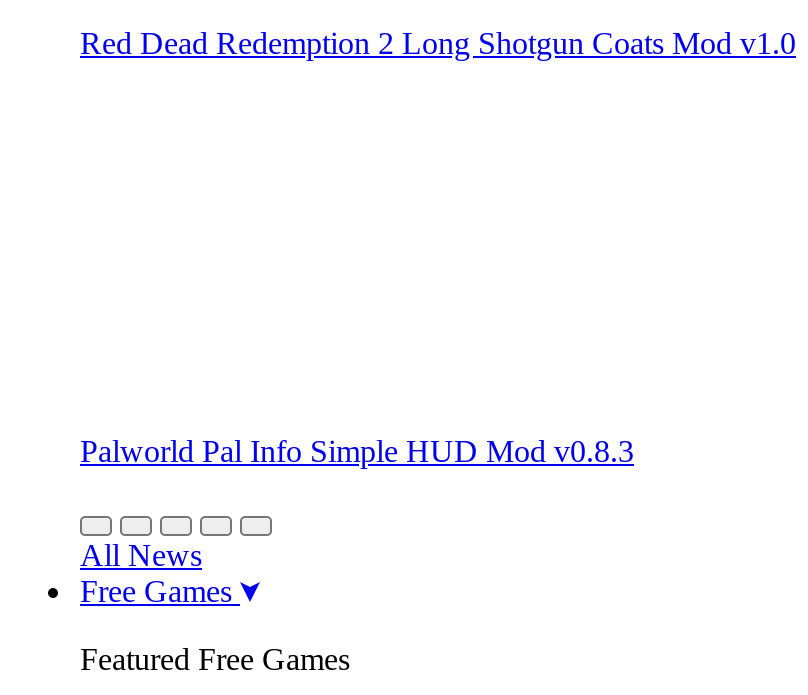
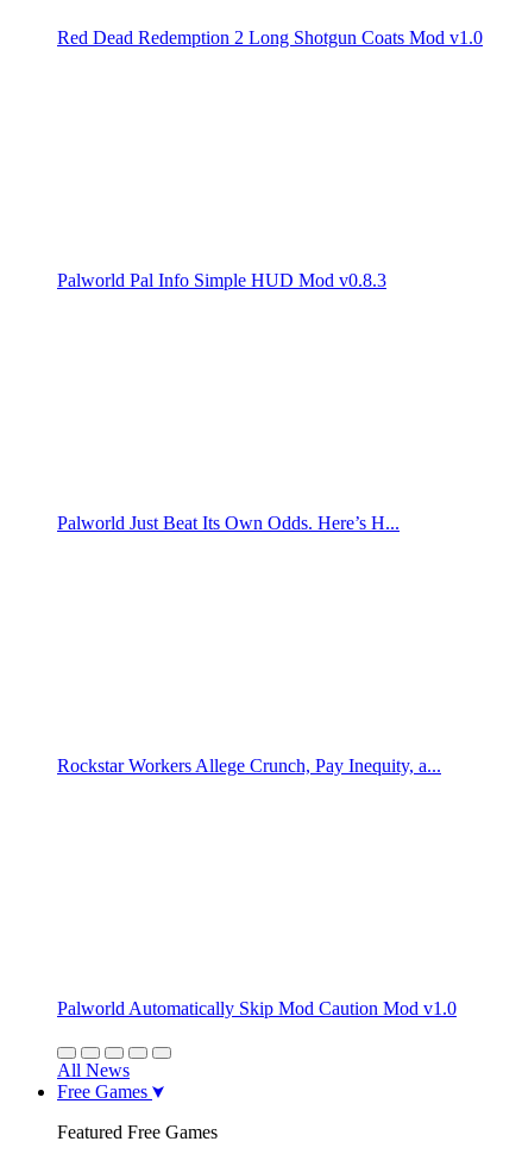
none -> [57,513,400,533] Palworld Just Beat Its Own Odds. Here’s H...
none -> [57,755,441,776] Rockstar Workers Allege Crunch, Pay Inequity, a...
none -> [57,998,457,1018] Palworld Automatically Skip Mod Caution Mod v1.0

